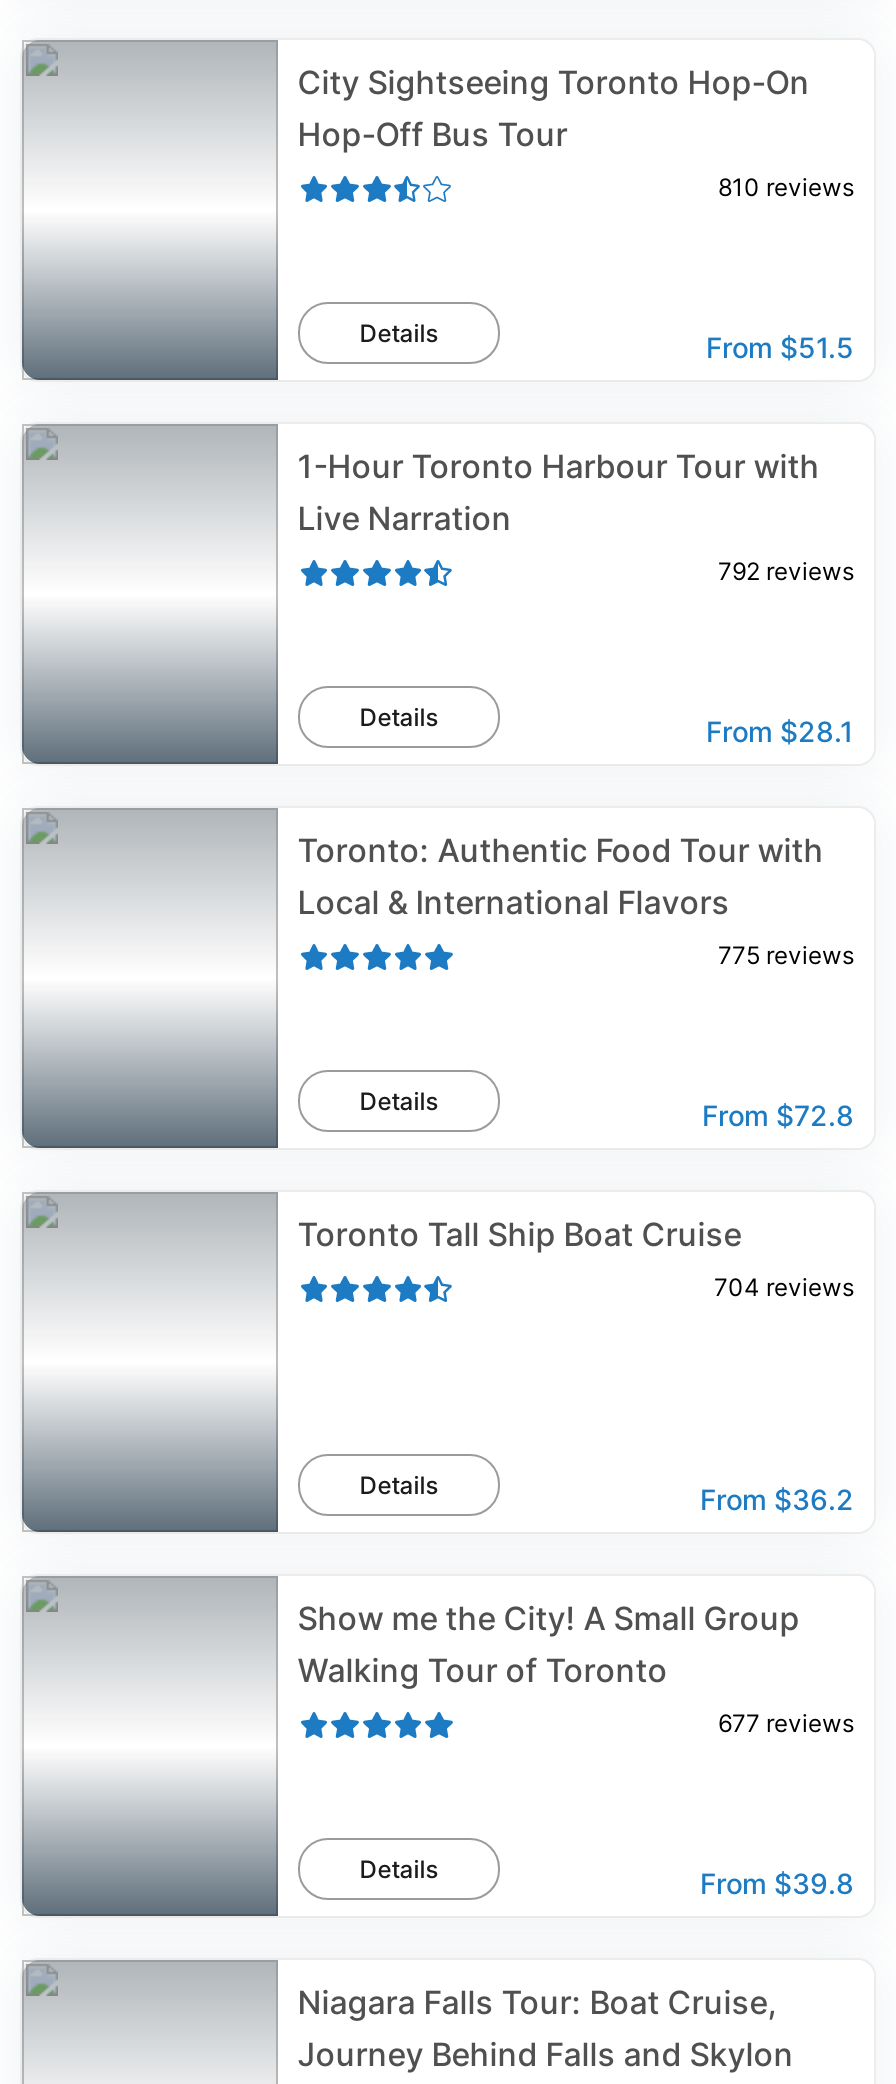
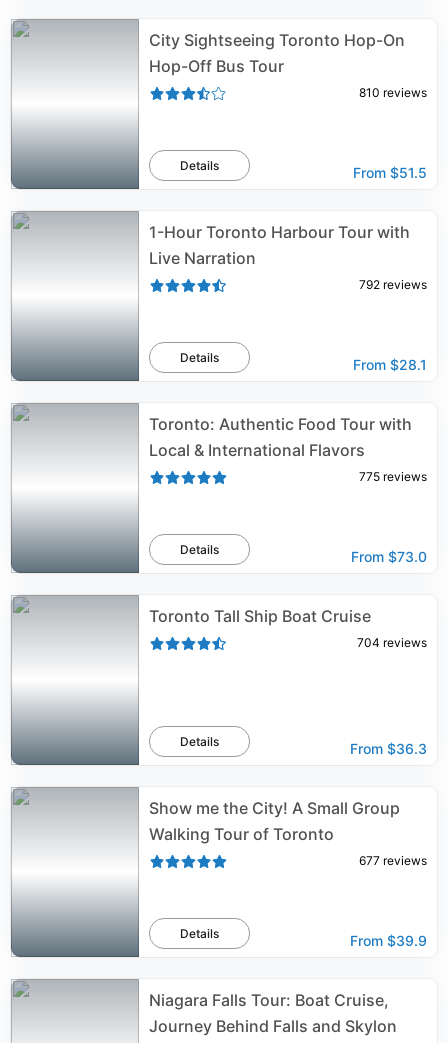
[702,1098,854,1132] From $72.8 -> [351,548,427,565] From $73.0
[700,1482,854,1516] From $36.2 -> [350,740,427,757] From $36.3
[700,1866,854,1900] From $39.8 -> [350,932,427,949] From $39.9

